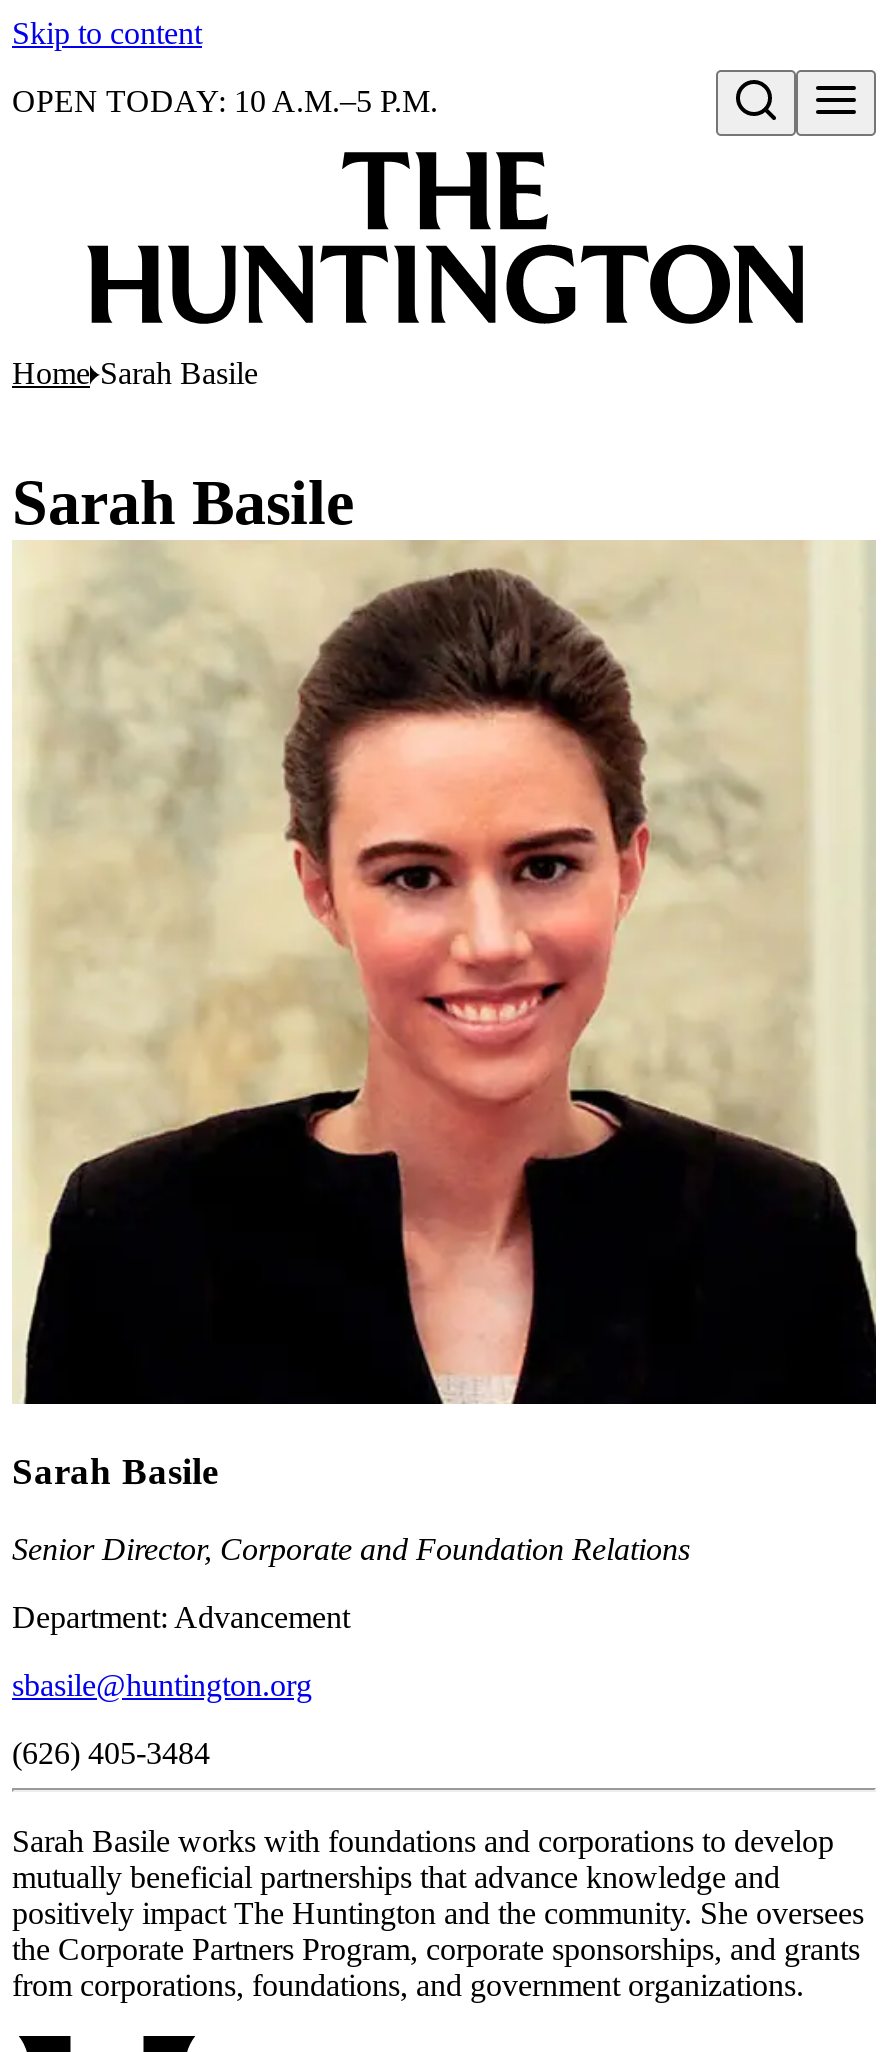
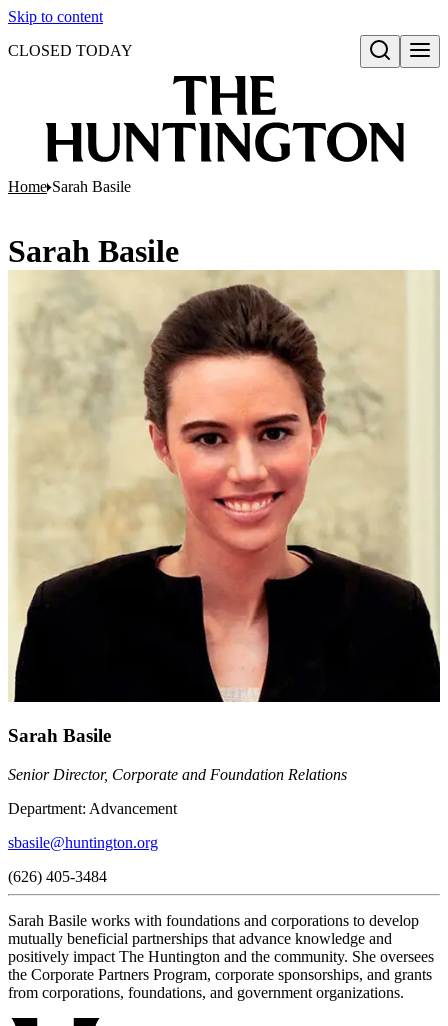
[12,84,438,118] OPEN TODAY: 10 A.M.–5 P.M. -> [8,42,133,59] CLOSED TODAY

